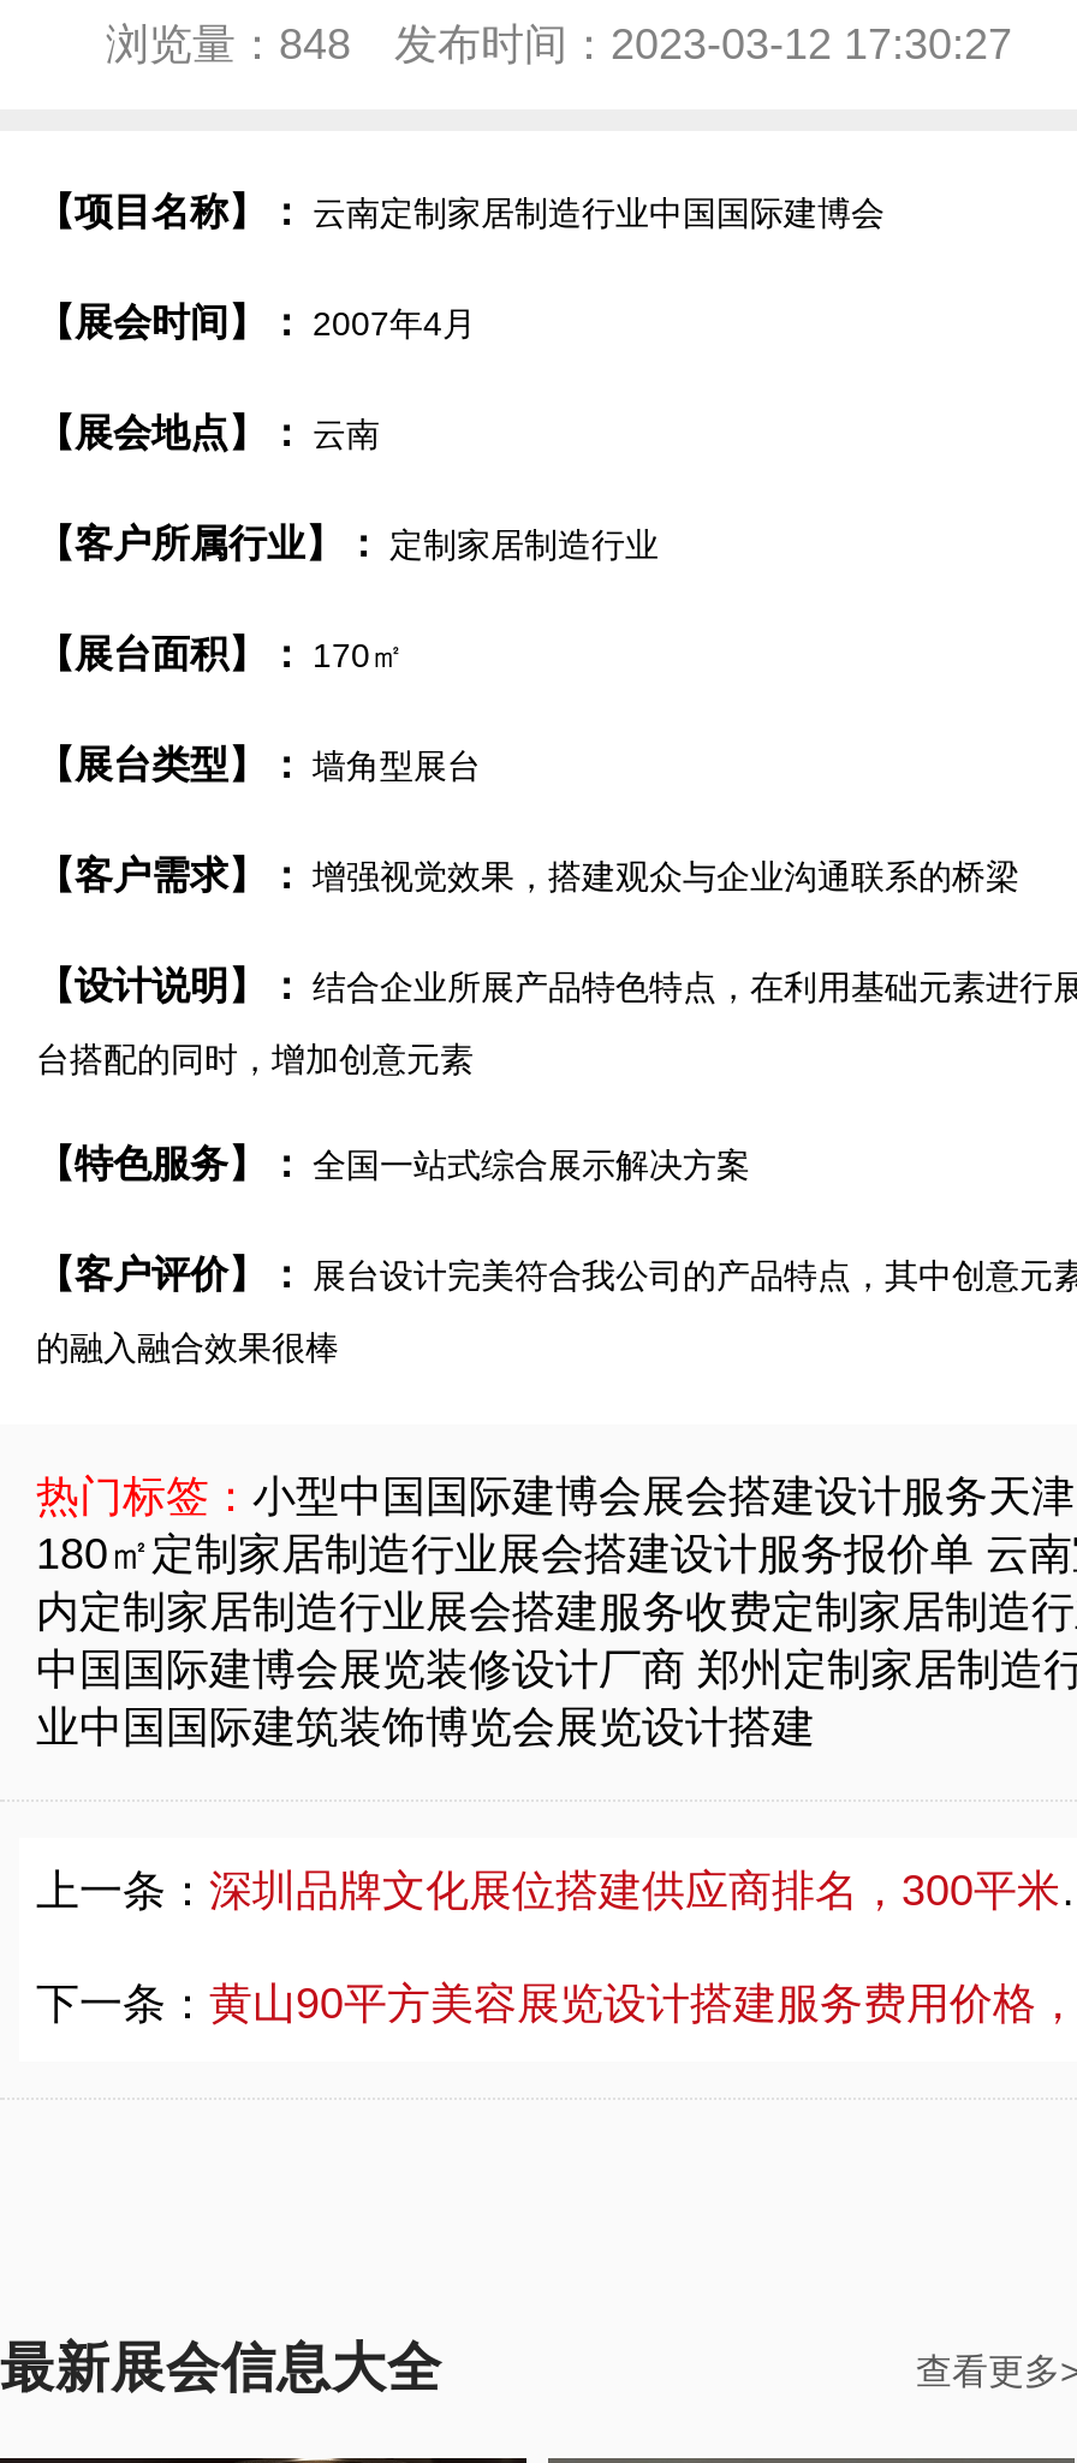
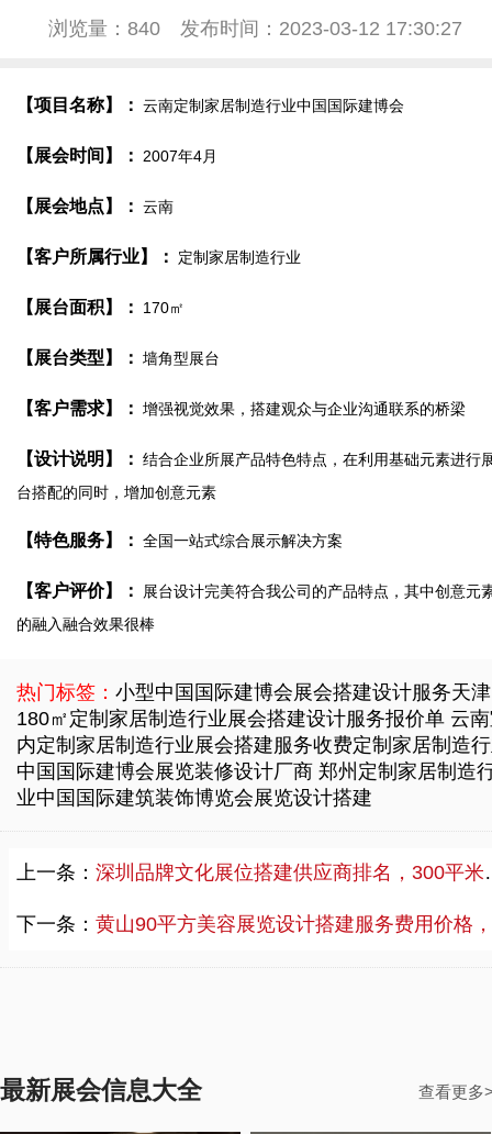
[106,19,1012,67] 浏览量：848 发布时间：2023-03-12 17:30:27 -> [48,17,462,39] 浏览量：840 发布时间：2023-03-12 17:30:27

